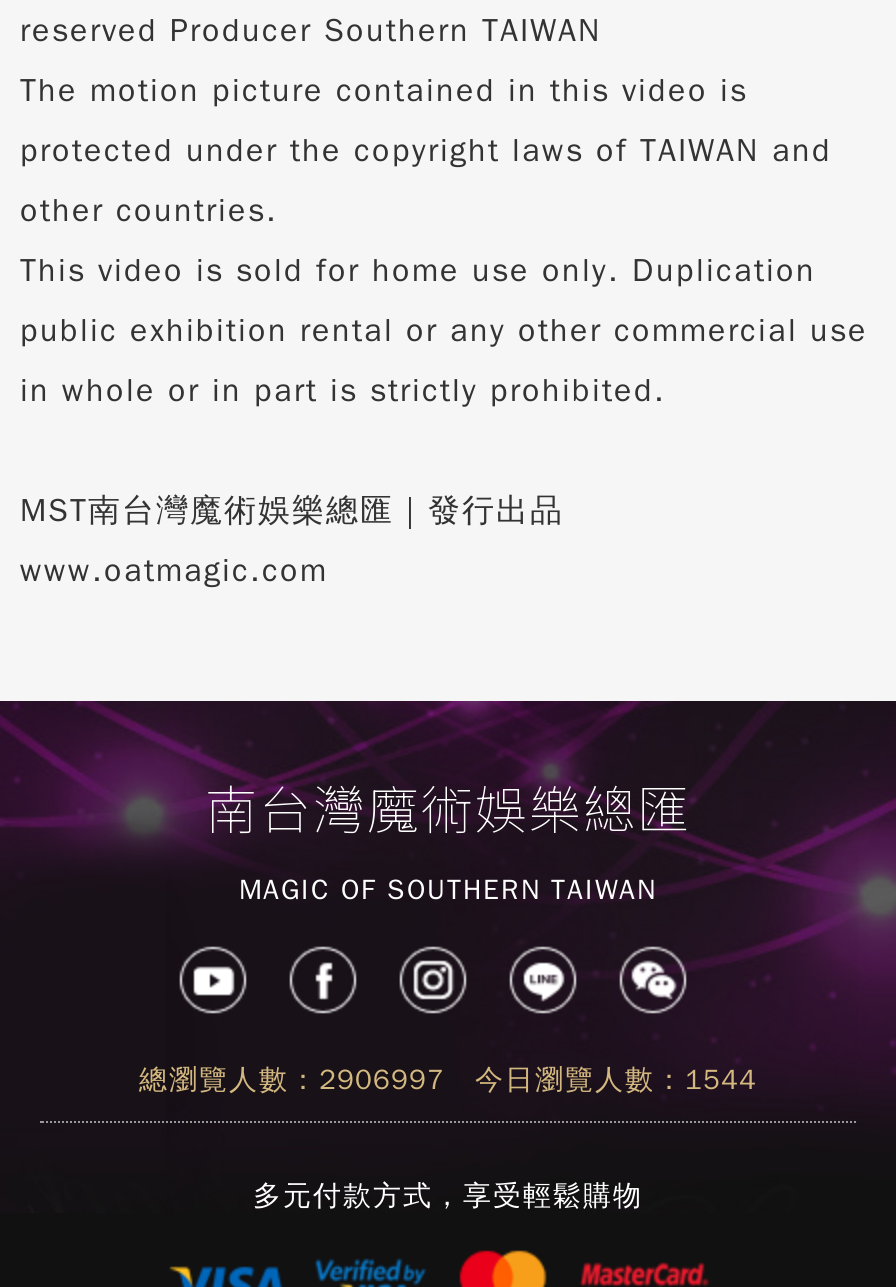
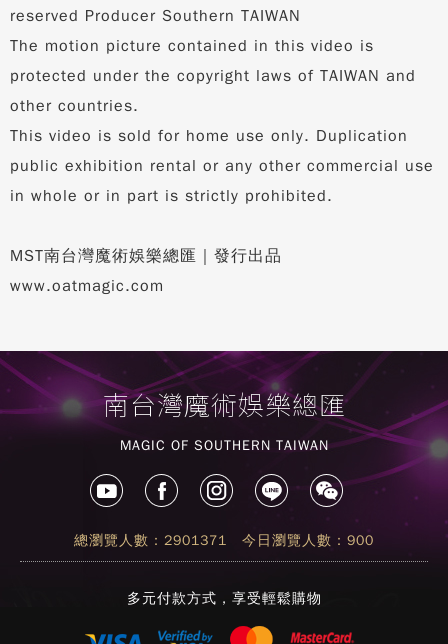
[139,1063,757,1097] 總瀏覽人數：2906997 今日瀏覽人數：1544 -> [74,532,374,549] 總瀏覽人數：2901371 今日瀏覽人數：900

